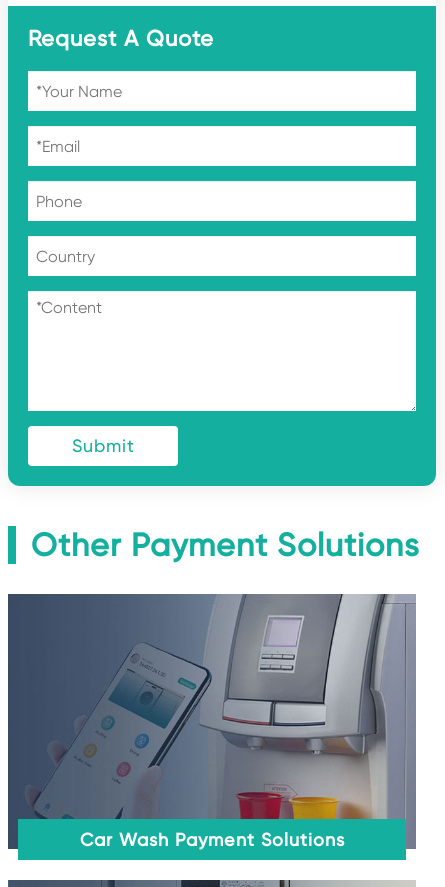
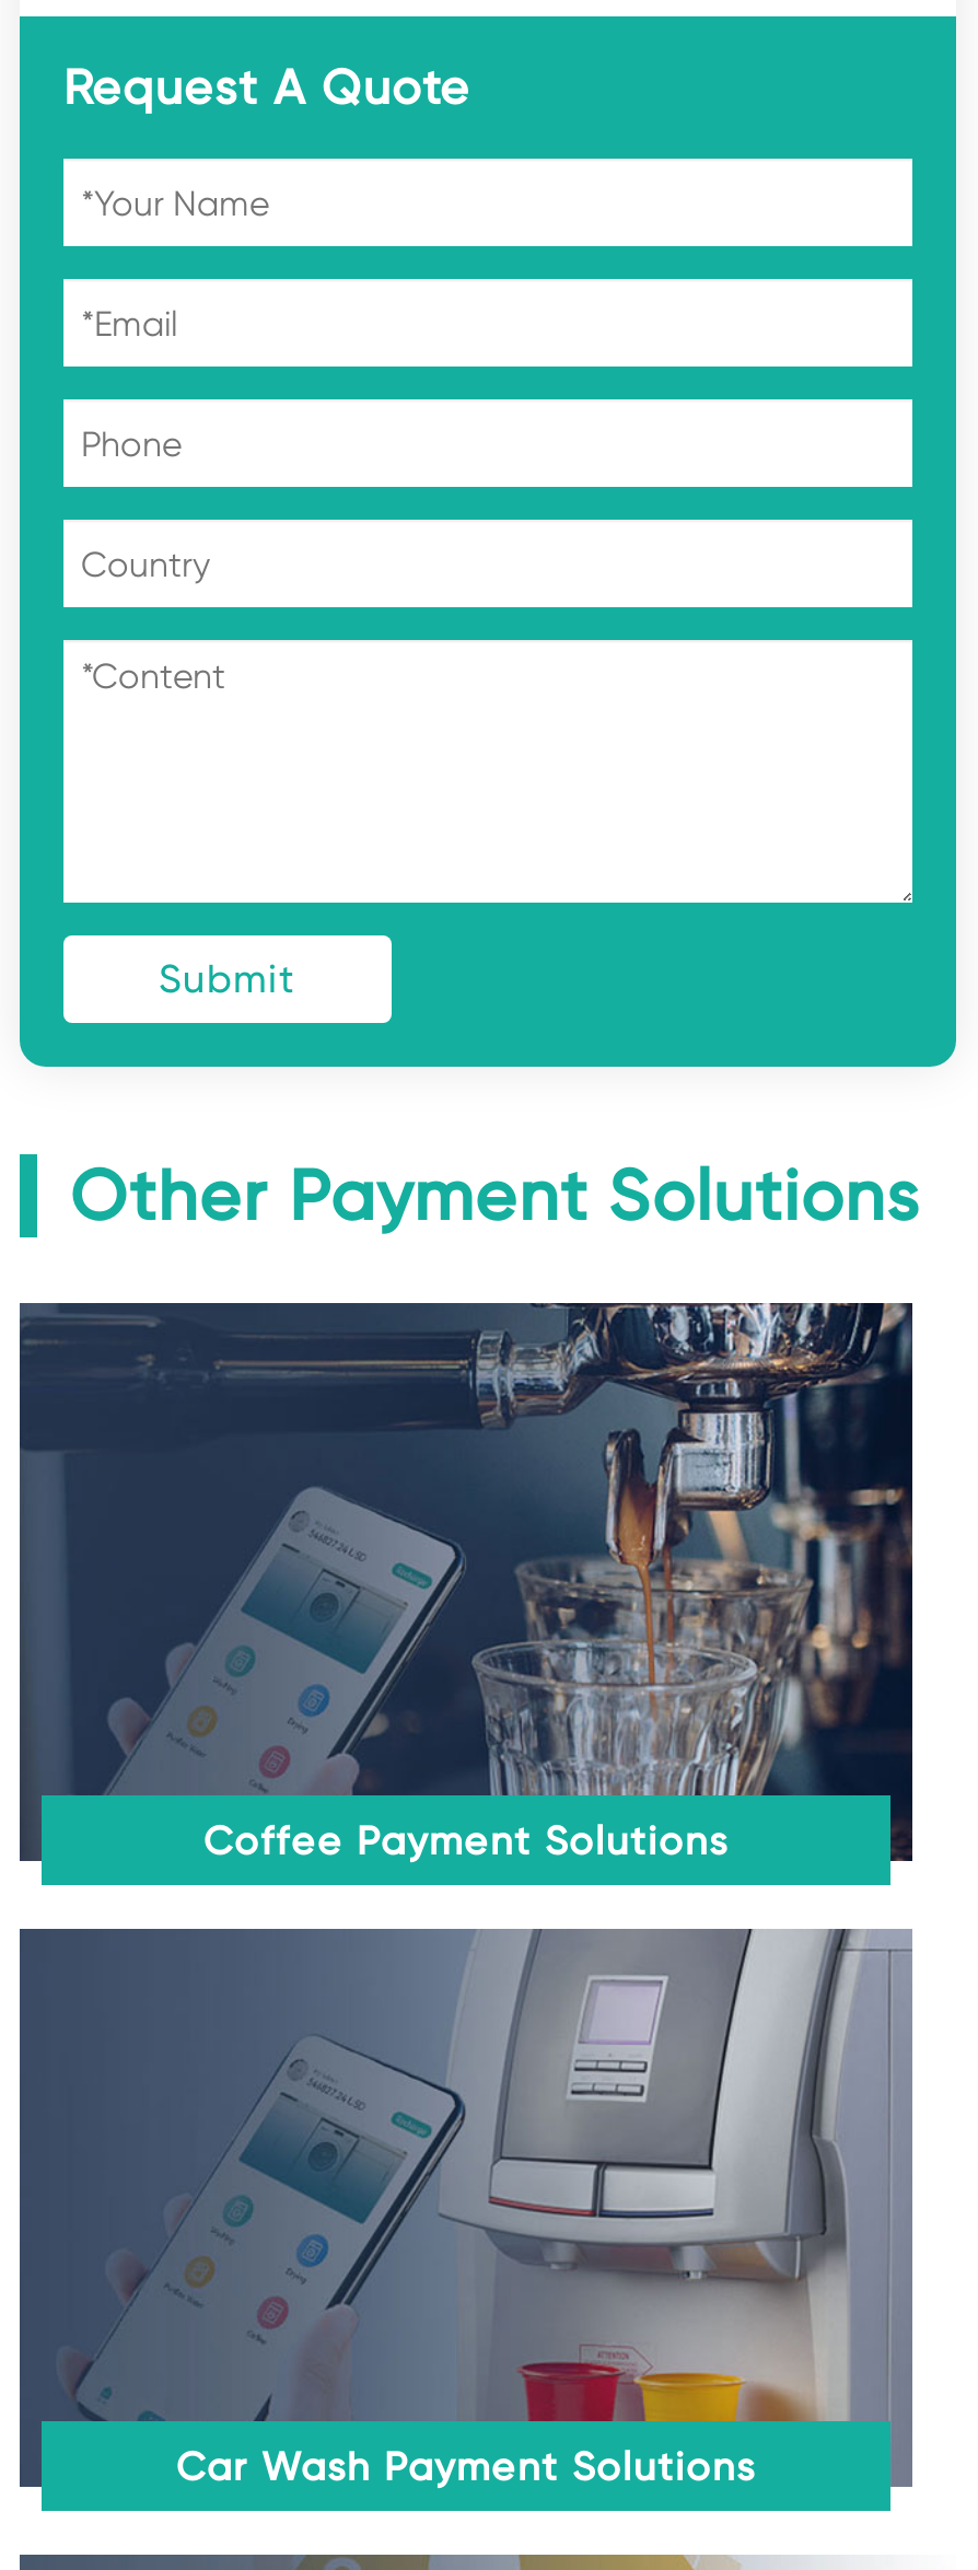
none -> [72,1303,915,1864] [image] | Coffee Payment Solutions

